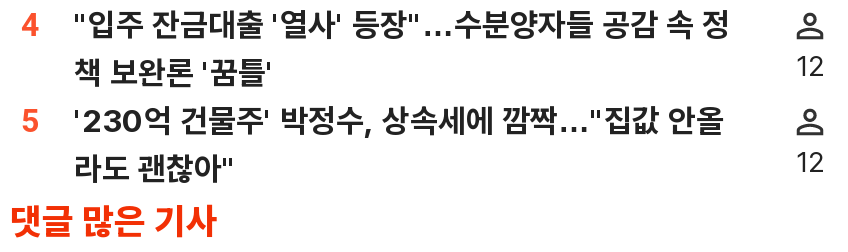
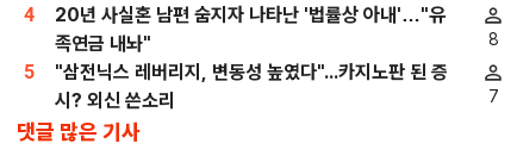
[74,6,823,92] "입주 잔금대출 '열사' 등장"…수분양자들 공감 속 정 | 책 보완론 '꿈틀' | 12 -> [55,4,498,55] 20년 사실혼 남편 숨지자 나타난 '법률상 아내'…"유 | 족연금 내놔" | 8
[74,102,823,188] '230억 건물주' 박정수, 상속세에 깜짝…"집값 안올 | 라도 괜찮아" | 12 -> [55,61,498,112] "삼전닉스 레버리지, 변동성 높였다"...카지노판 된 증 | 시? 외신 쓴소리 | 7

